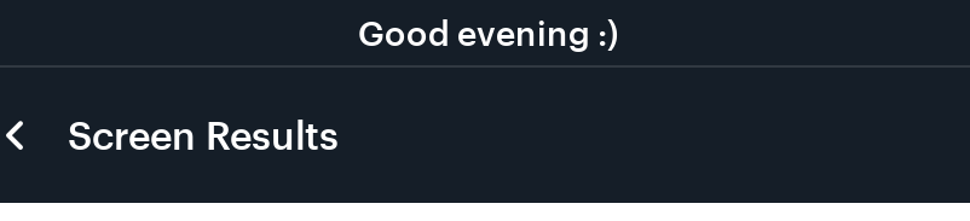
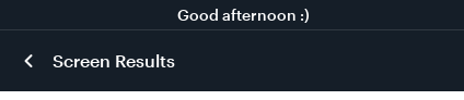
[358,11,619,52] Good evening :) -> [177,5,309,23] Good afternoon :)

